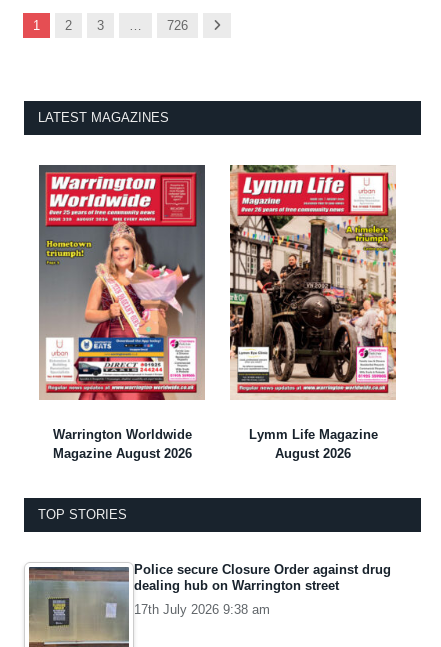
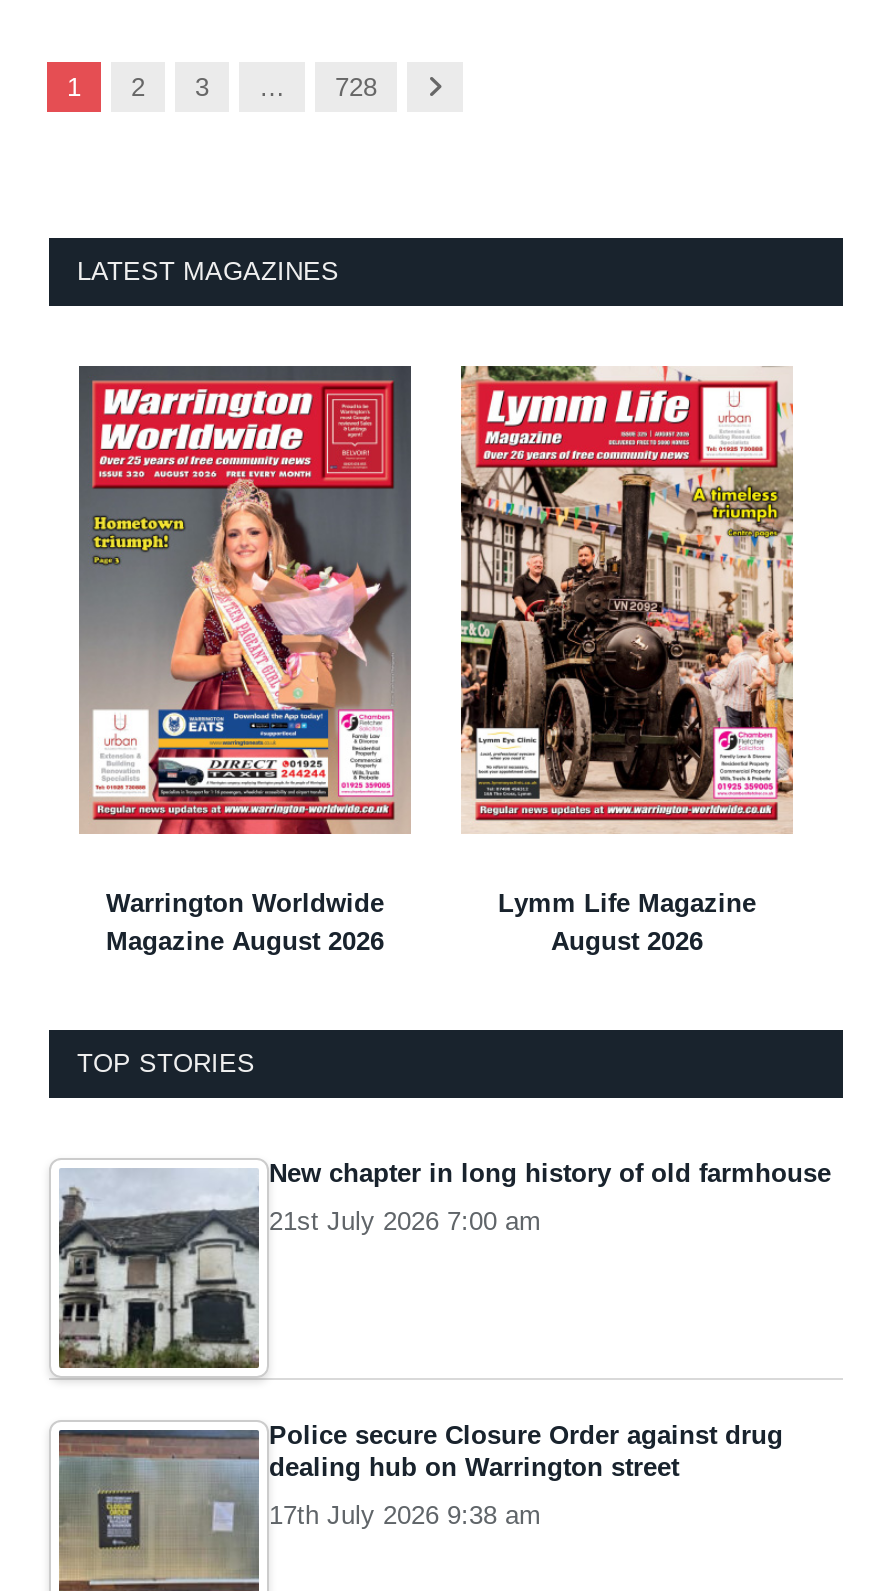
[167,18,188,33] 726 -> [335,71,377,101] 728
none -> [59,1159,831,1380] [image] | New chapter in long history of old farmhouse | 21st July 2026 7:00 am

